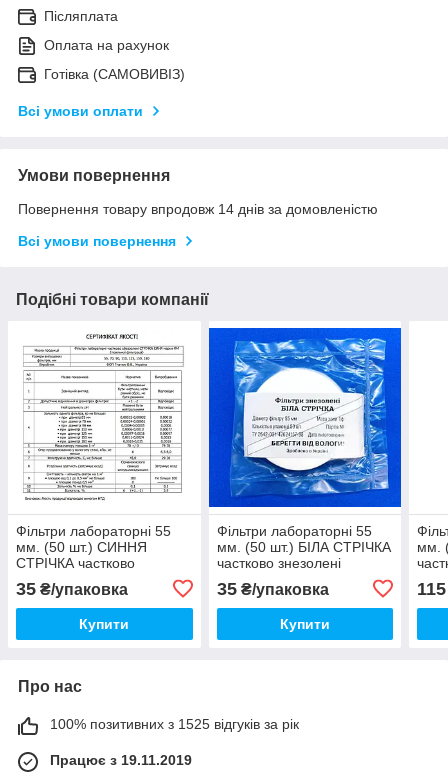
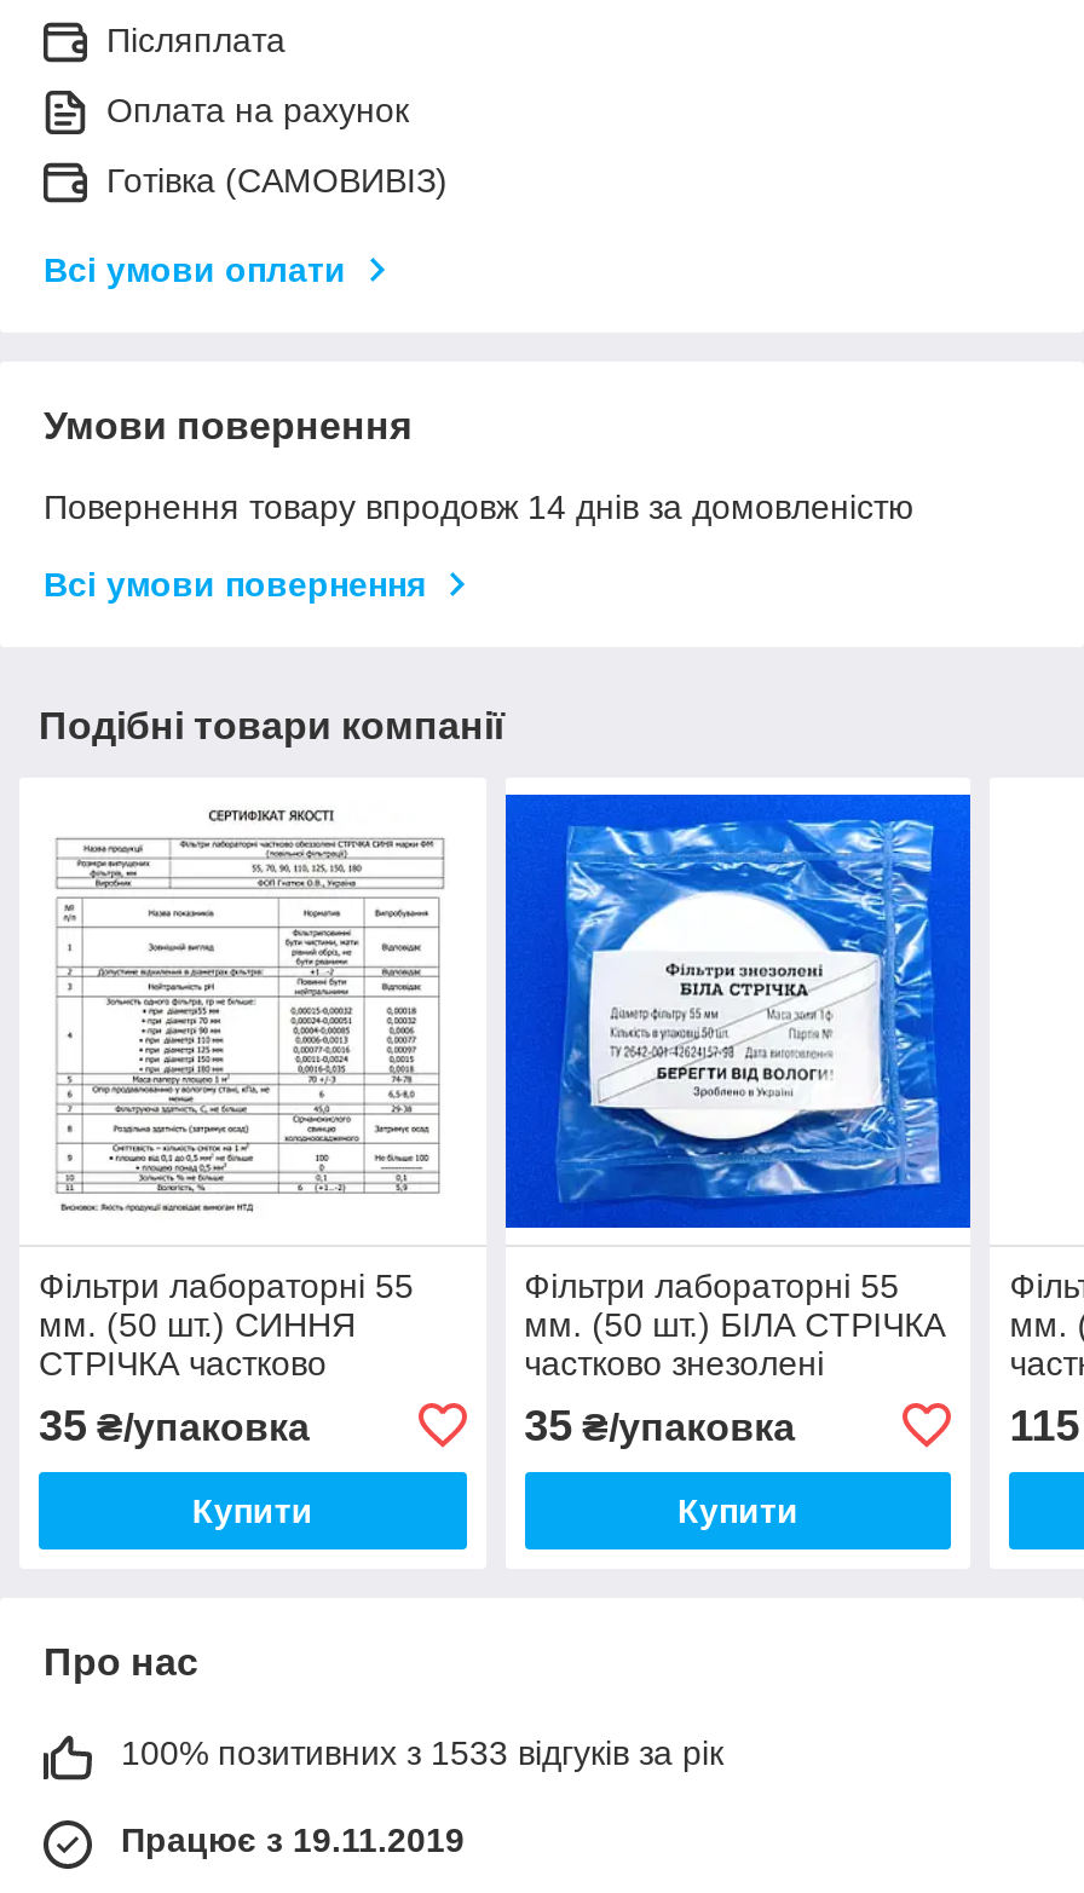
[50,716,299,732] 100% позитивних з 1525 відгуків за рік -> [121,1733,723,1772] 100% позитивних з 1533 відгуків за рік

